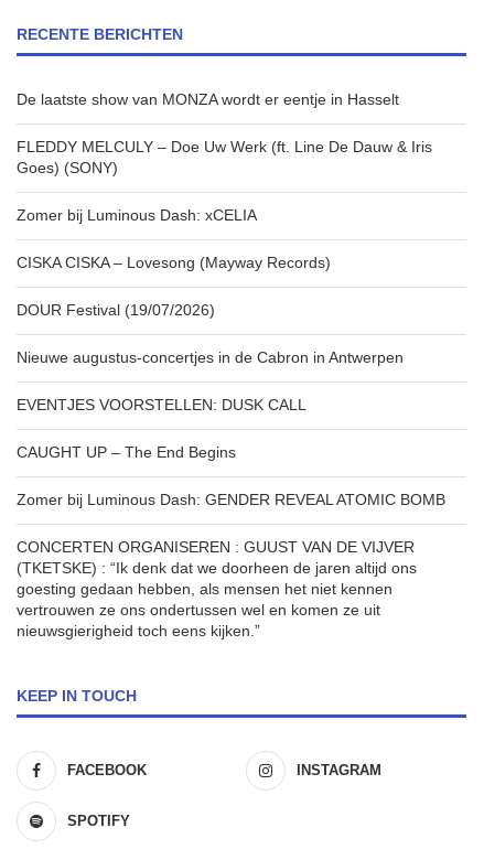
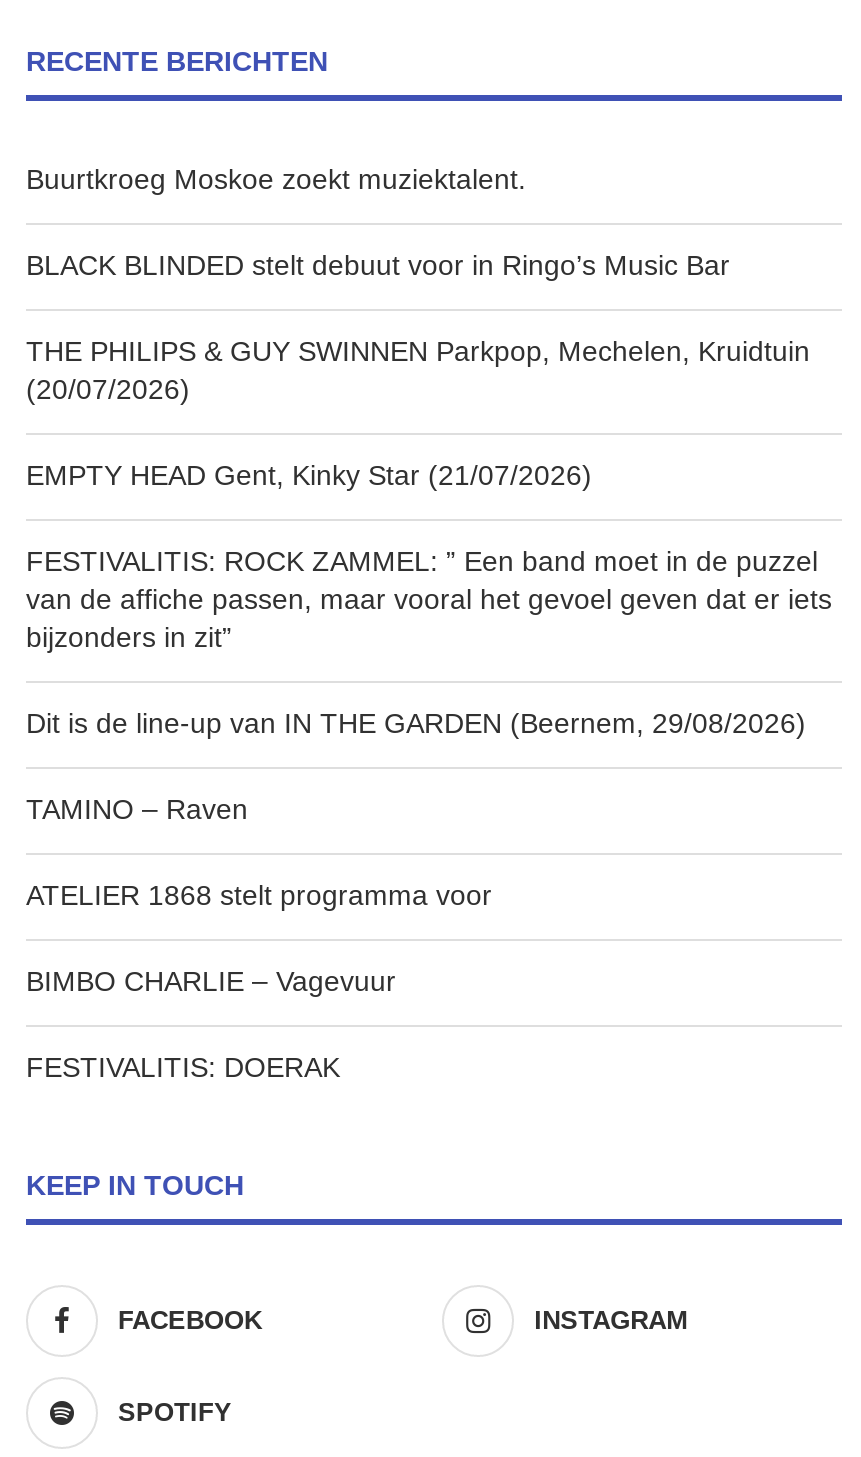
[17,91,399,108] De laatste show van MONZA wordt er eentje in Hasselt -> [26,164,526,196] Buurtkroeg Moskoe zoekt muziektalent.
[17,138,432,177] FLEDDY MELCULY – Doe Uw Werk (ft. Line De Dauw & Iris | Goes) (SONY) -> [26,250,730,282] BLACK BLINDED stelt debuut voor in Ringo’s Music Bar
[17,207,257,224] Zomer bij Luminous Dash: xCELIA -> [26,336,810,406] THE PHILIPS & GUY SWINNEN Parkpop, Mechelen, Kruidtuin | (20/07/2026)
[17,254,331,272] CISKA CISKA – Lovesong (Mayway Records) -> [26,460,592,492] EMPTY HEAD Gent, Kinky Star (21/07/2026)
[17,301,215,319] DOUR Festival (19/07/2026) -> [26,546,832,654] FESTIVALITIS: ROCK ZAMMEL: ” Een band moet in de puzzel | van de affiche passen, maar vooral het gevoel geven dat er iets | bijzonders in zit”
[17,349,404,366] Nieuwe augustus-concertjes in de Cabron in Antwerpen -> [26,708,806,740] Dit is de line-up van IN THE GARDEN (Beernem, 29/08/2026)
[17,396,306,414] EVENTJES VOORSTELLEN: DUSK CALL -> [26,794,248,826] TAMINO – Raven
[17,444,236,461] CAUGHT UP – The End Begins -> [26,880,492,912] ATELIER 1868 stelt programma voor
[17,491,445,509] Zomer bij Luminous Dash: GENDER REVEAL ATOMIC BOMB -> [26,966,396,998] BIMBO CHARLIE – Vagevuur
[17,538,417,640] CONCERTEN ORGANISEREN : GUUST VAN DE VIJVER | (TKETSKE) : “Ik denk dat we doorheen de jaren altijd ons | goesting gedaan hebben, als mensen het niet kennen | vertrouwen ze ons ondertussen wel en komen ze uit | nieuwsgierigheid toch eens kijken.” -> [26,1052,340,1084] FESTIVALITIS: DOERAK

